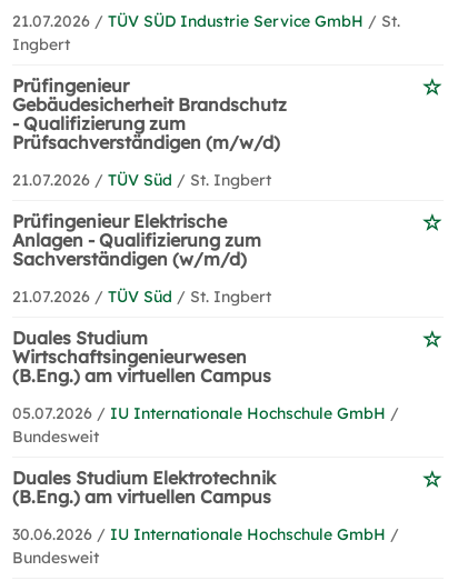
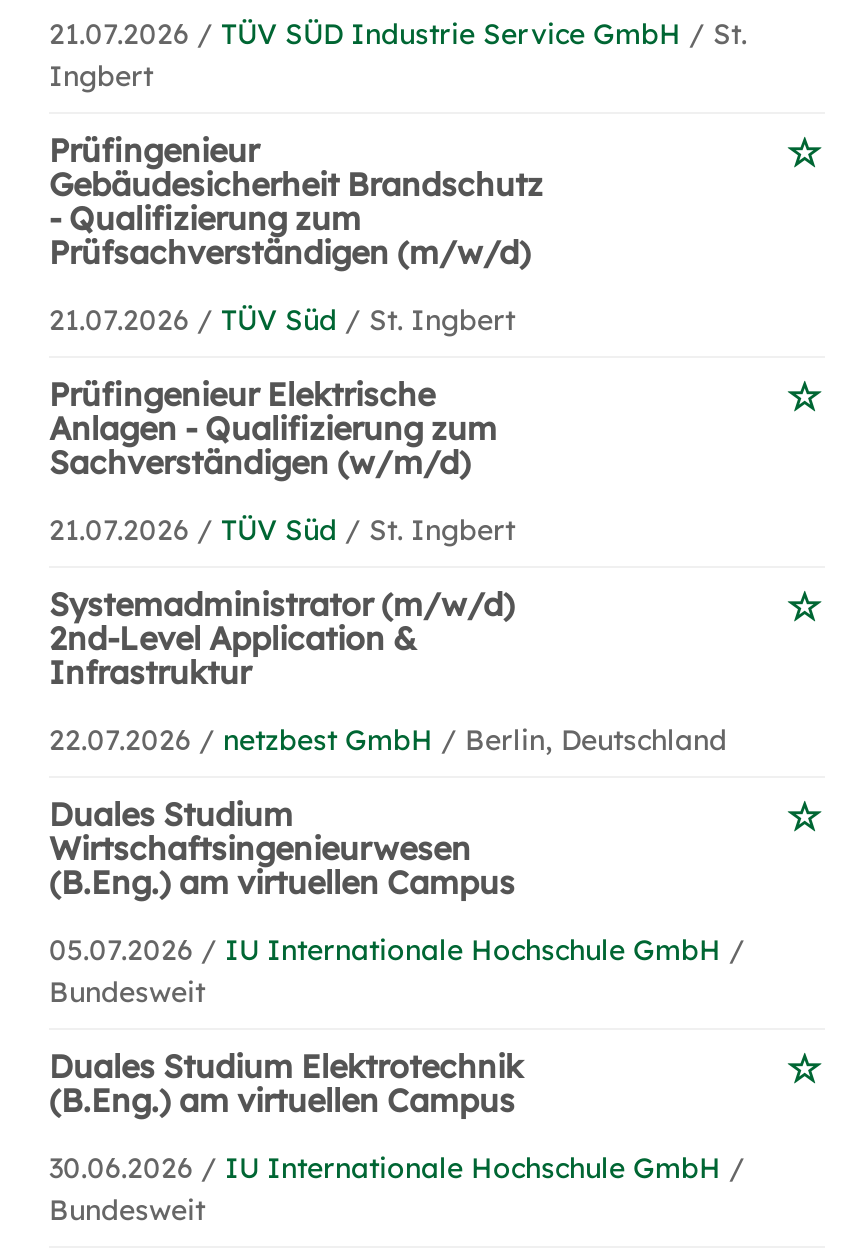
none -> [49,584,727,758] Systemadministrator (m/w/d) | 2nd-Level Application & | Infrastruktur | 22.07.2026 / netzbest GmbH / Berlin, Deutschland

